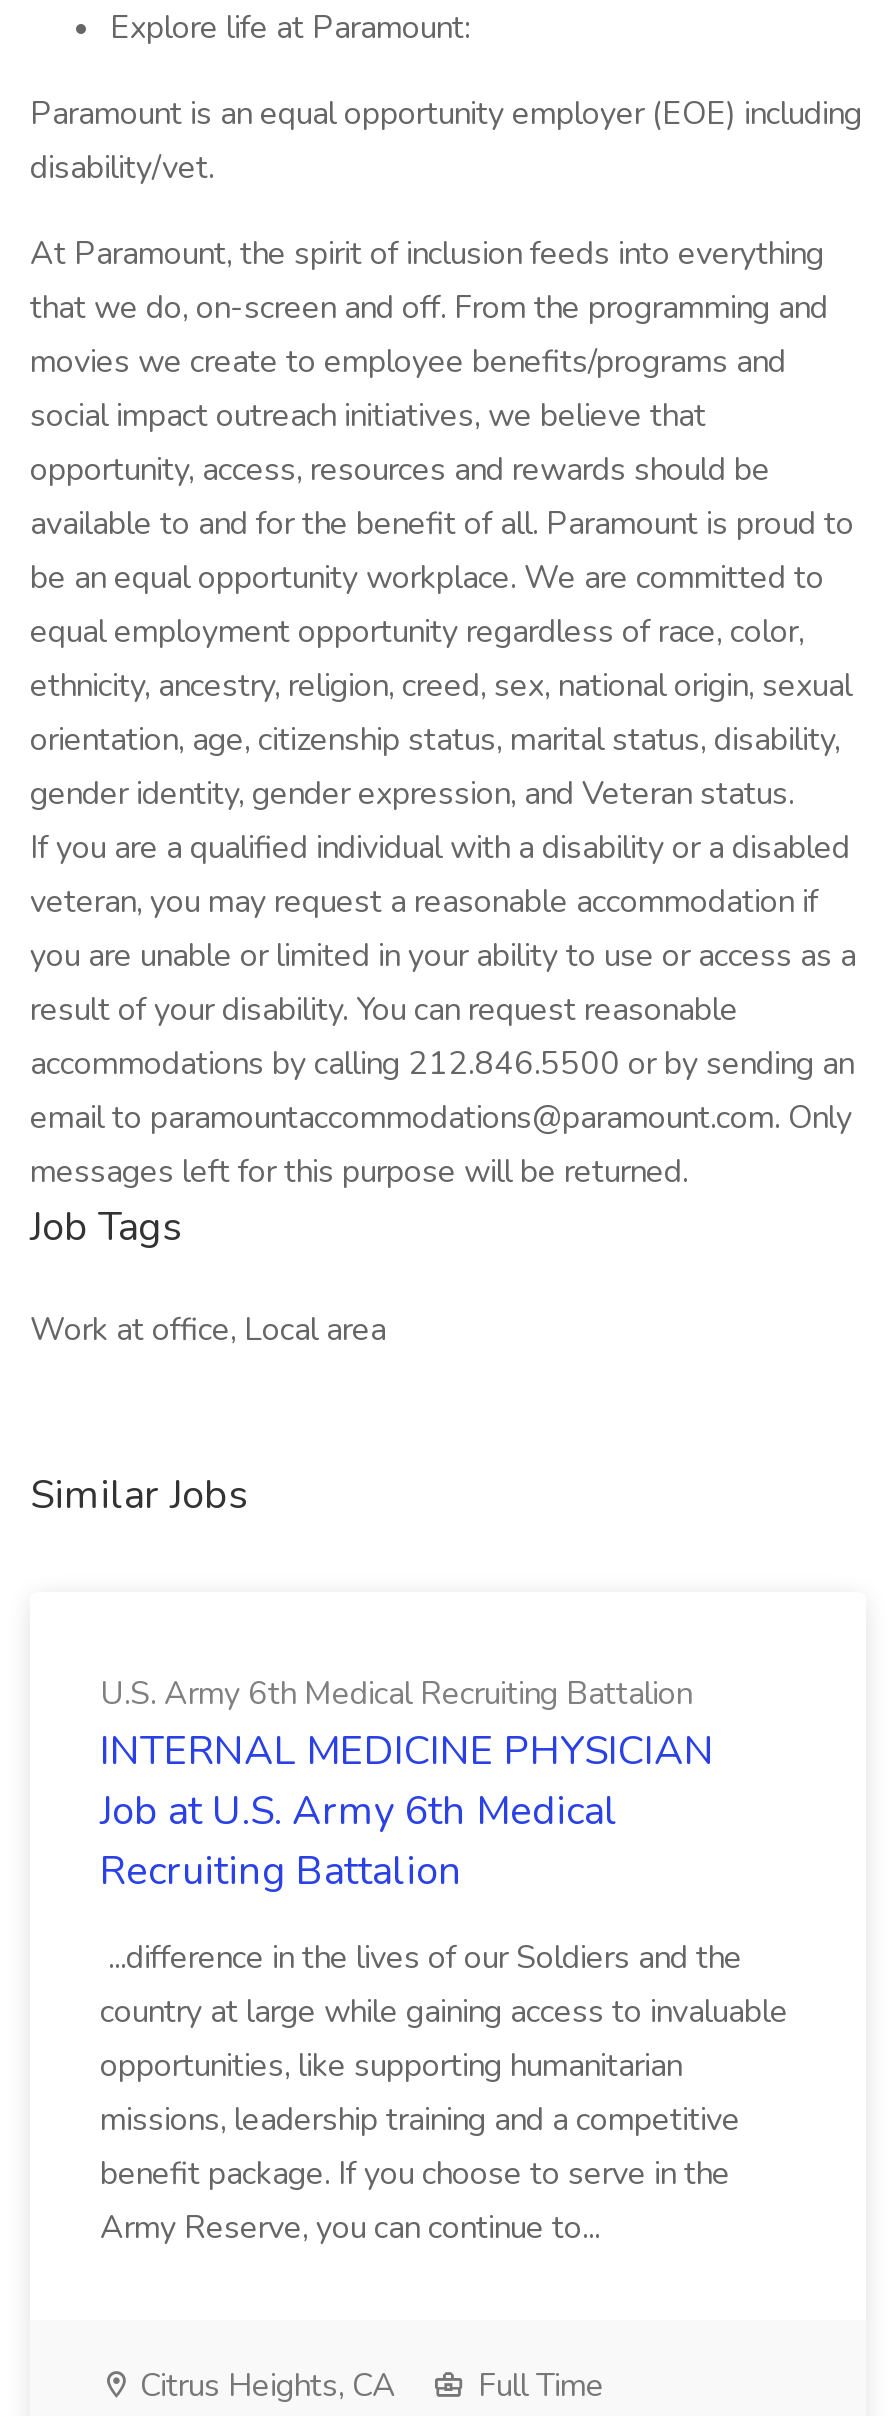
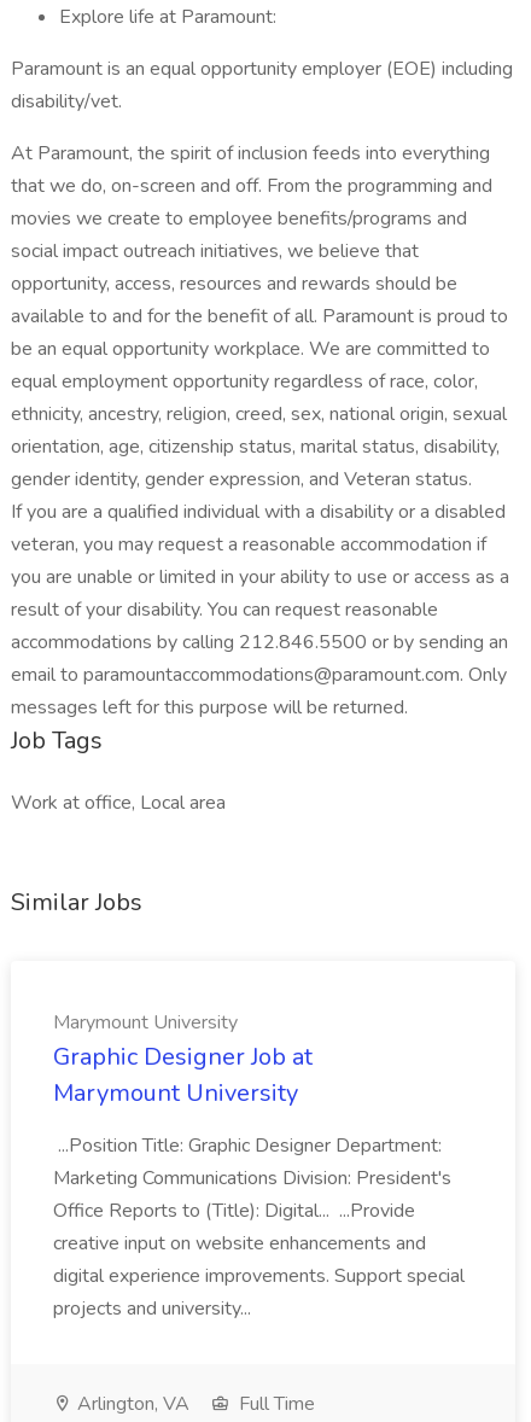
[100,1672,714,1898] U.S. Army 6th Medical Recruiting Battalion | INTERNAL MEDICINE PHYSICIAN | Job at U.S. Army 6th Medical | Recruiting Battalion -> [53,1009,313,1109] Marymount University | Graphic Designer Job at | Marymount University
[100,1936,788,2250] ...difference in the lives of our Soldiers and the | country at large while gaining access to invaluable | opportunities, like supporting humanitarian | missions, leadership training and a competitive | benefit package. If you choose to serve in the | Army Reserve, you can continue to... -> [53,1132,465,1322] ...Position Title: Graphic Designer Department: | Marketing Communications Division: President's | Office Reports to (Title): Digital... ...Provide | creative input on website enhancements and | digital experience improvements. Support special | projects and university...
[132,2364,396,2408] Citrus Heights, CA -> [72,1391,189,1417] Arlington, VA

